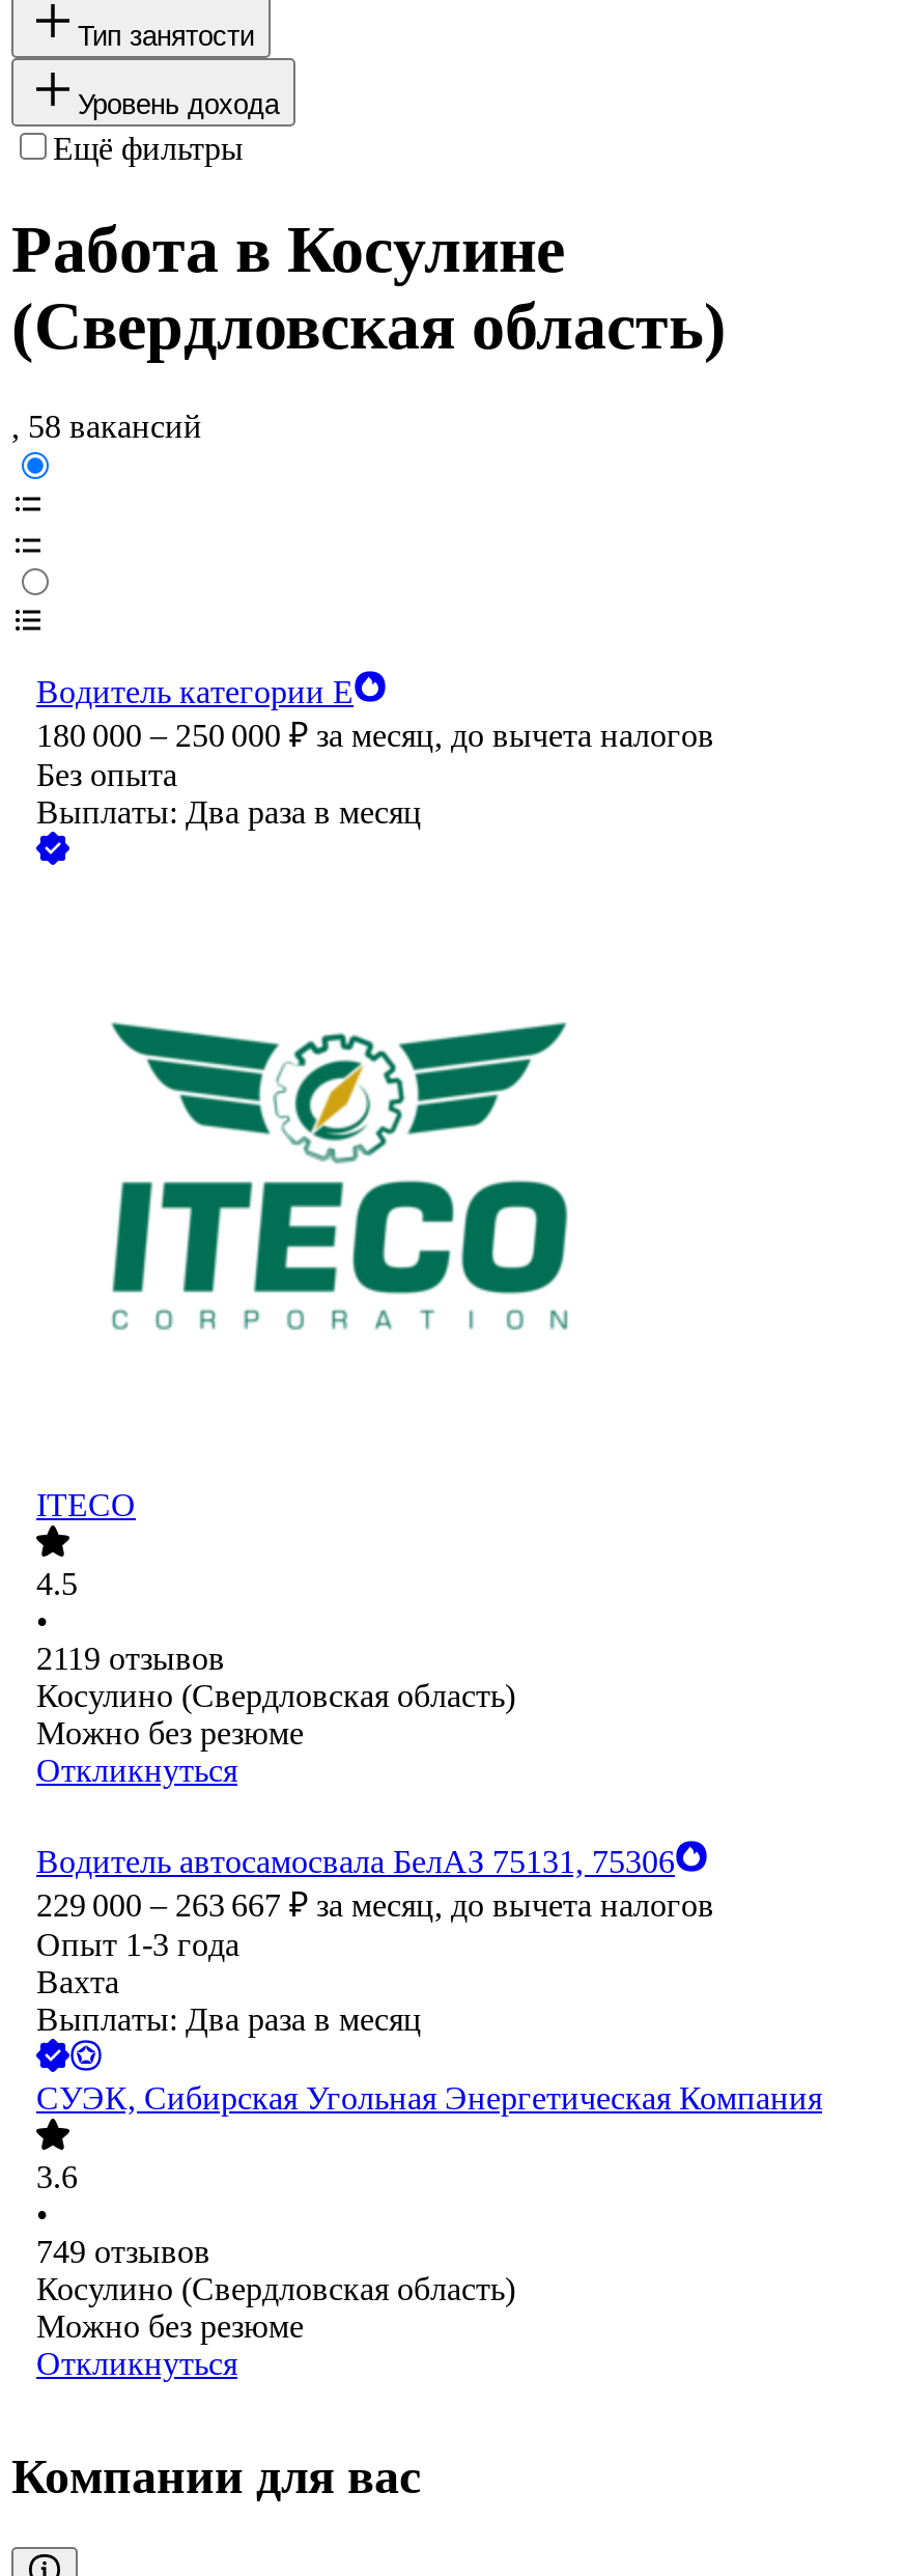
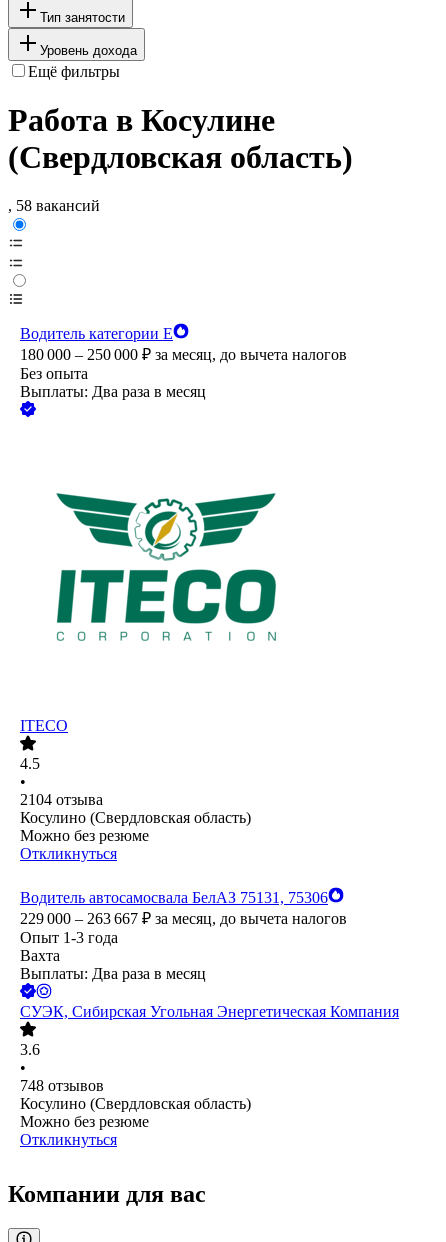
[36,1642,225,1677] 2119 отзывов -> [20,791,103,808] 2104 отзыва
[36,2235,210,2270] 749 отзывов -> [20,1077,104,1094] 748 отзывов

